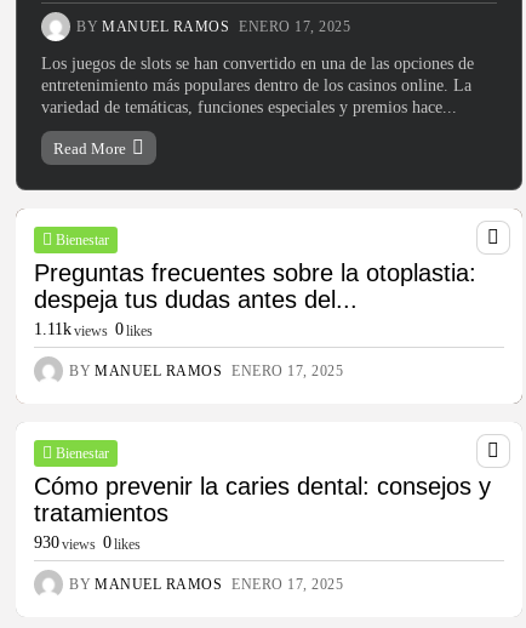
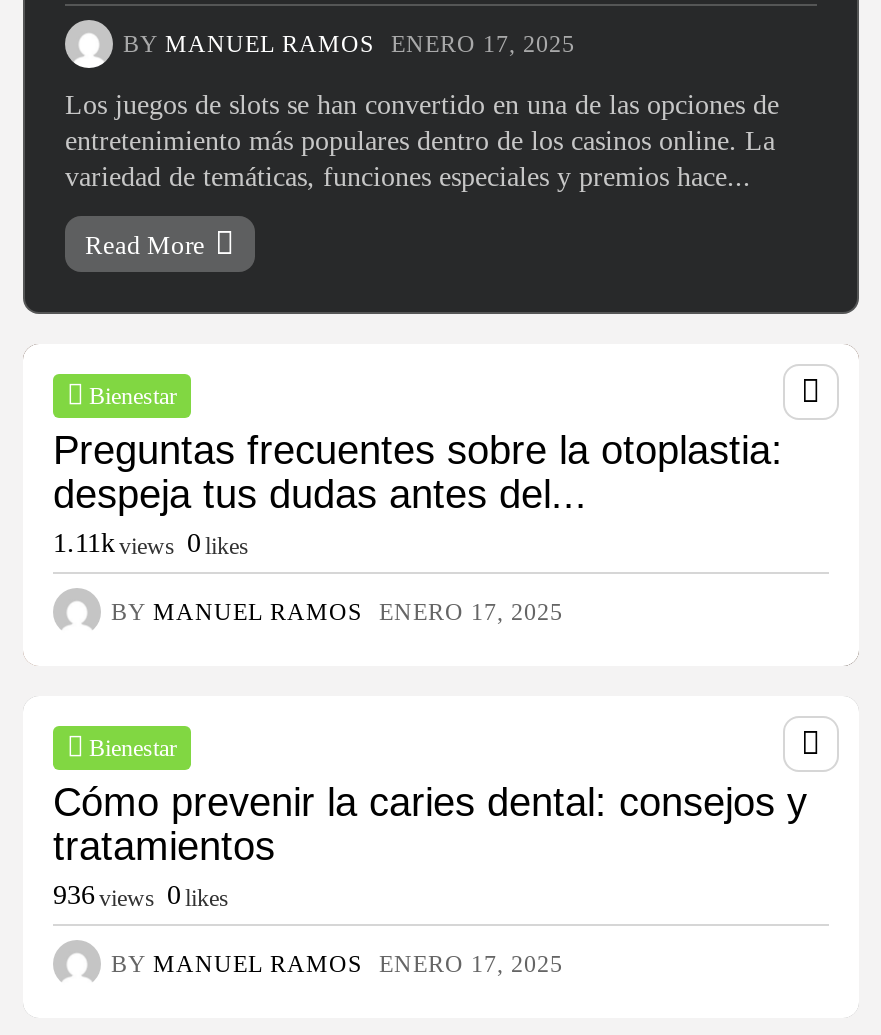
[34,534,141,552] 930 views 0 likes -> [53,880,229,911] 936 views 0 likes

